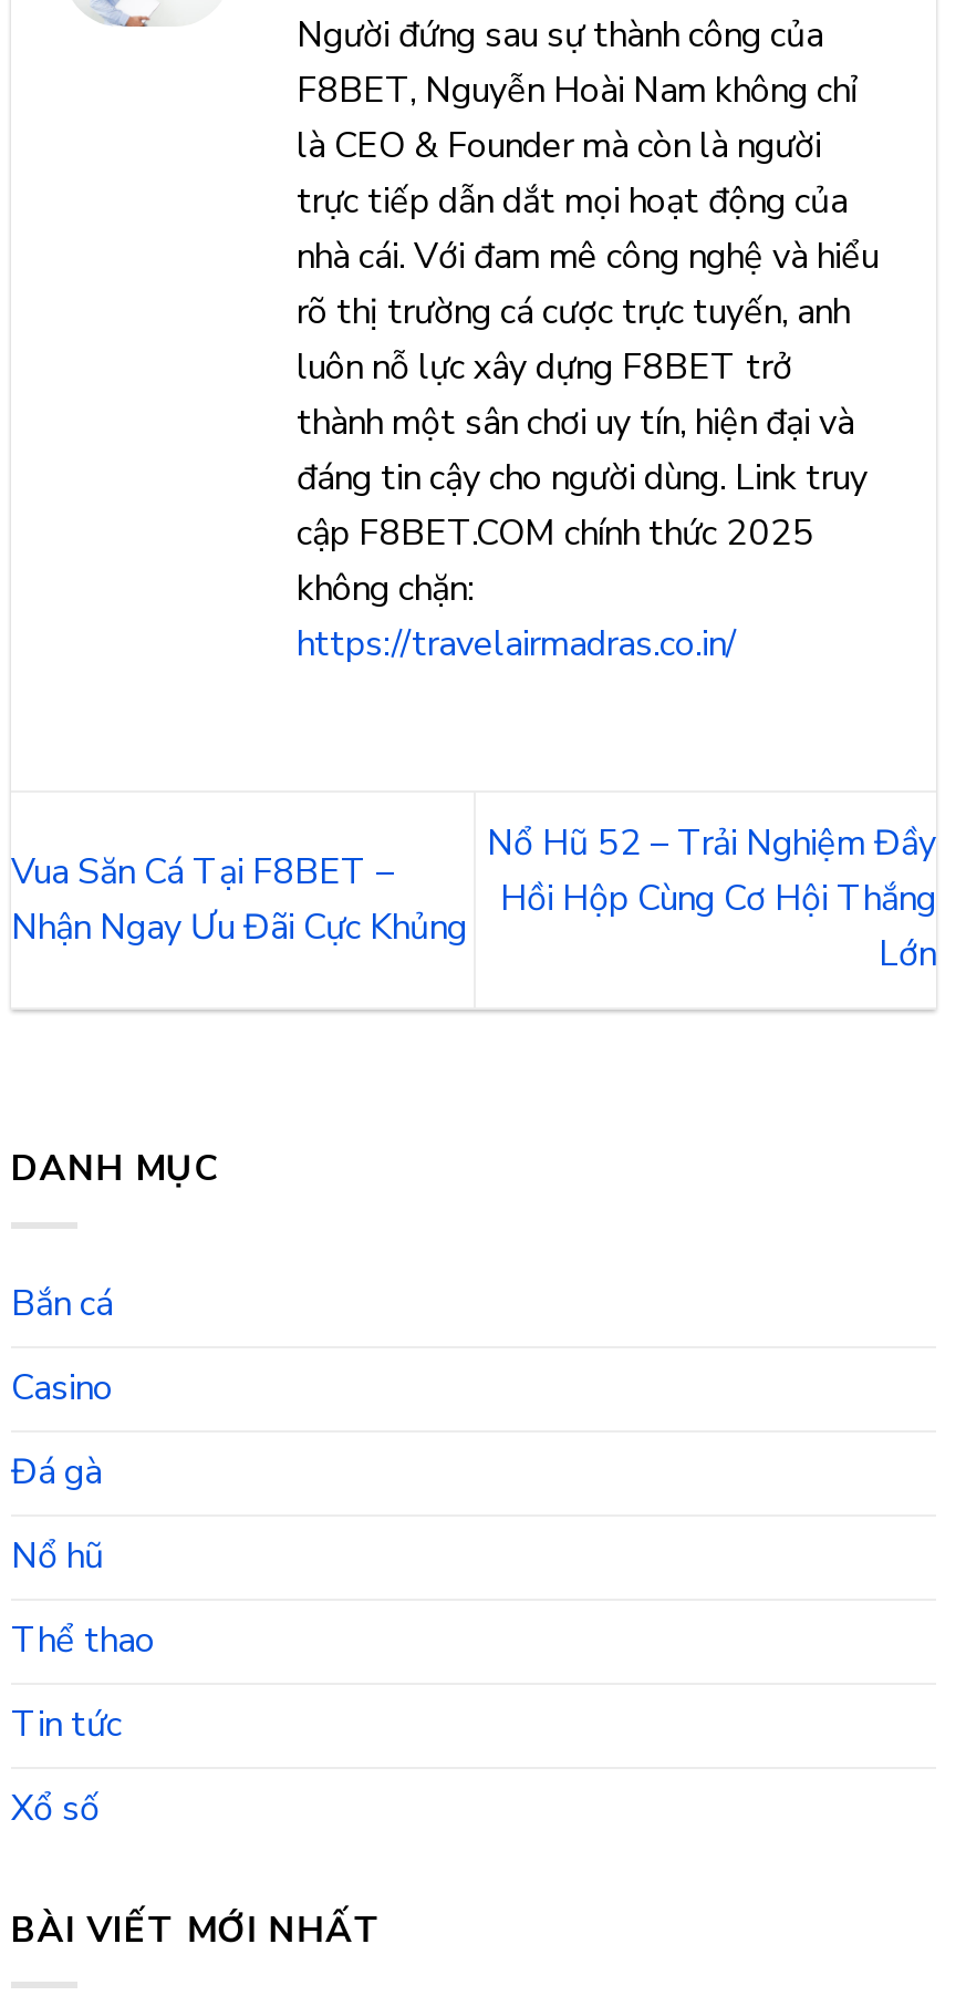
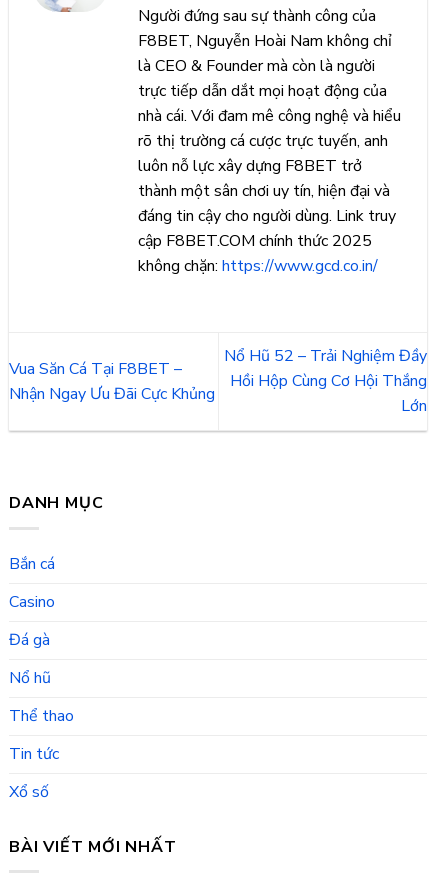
[297,565,737,669] không chặn: | https://travelairmadras.co.in/ -> [138,255,378,277] không chặn: https://www.gcd.co.in/

